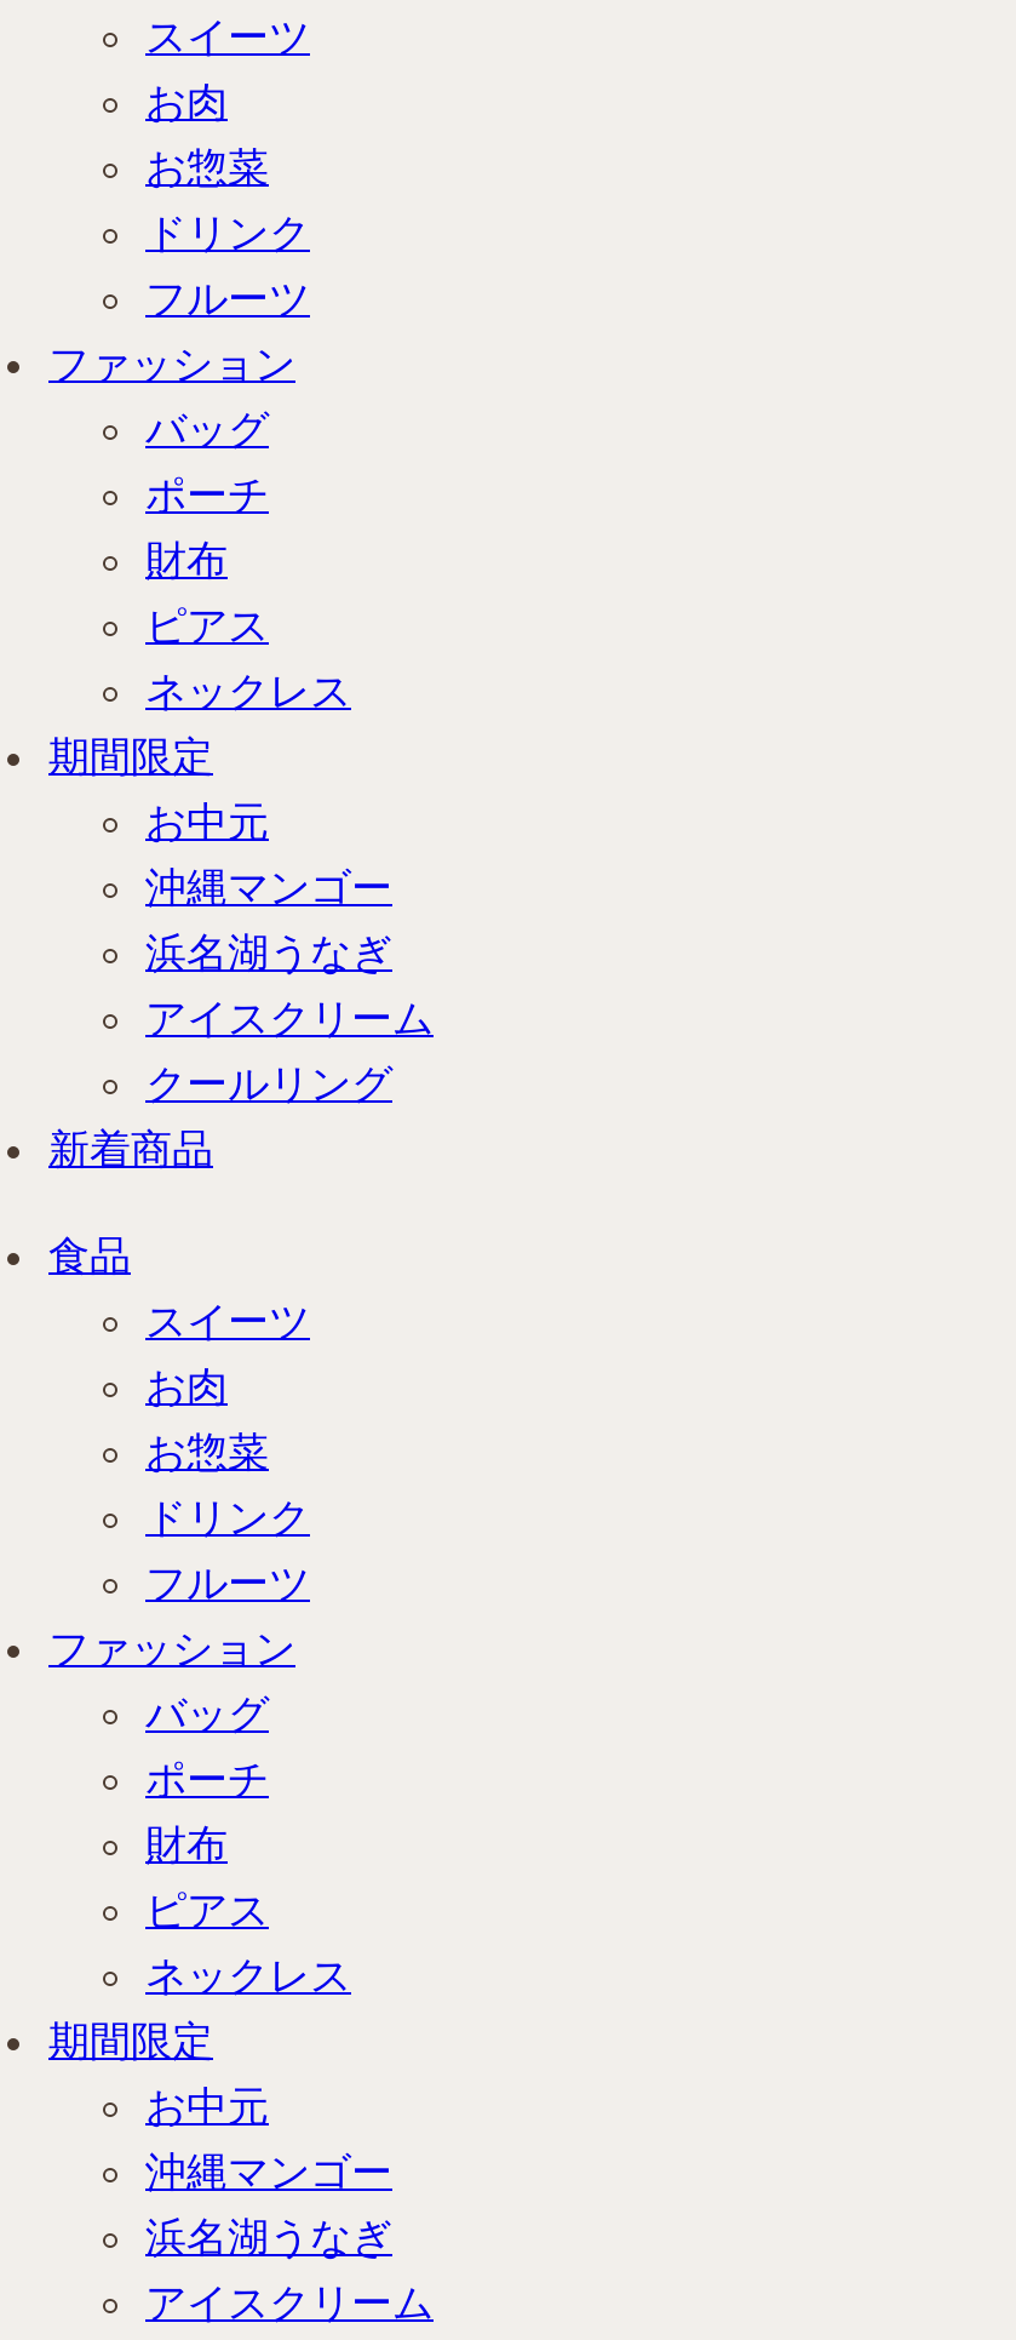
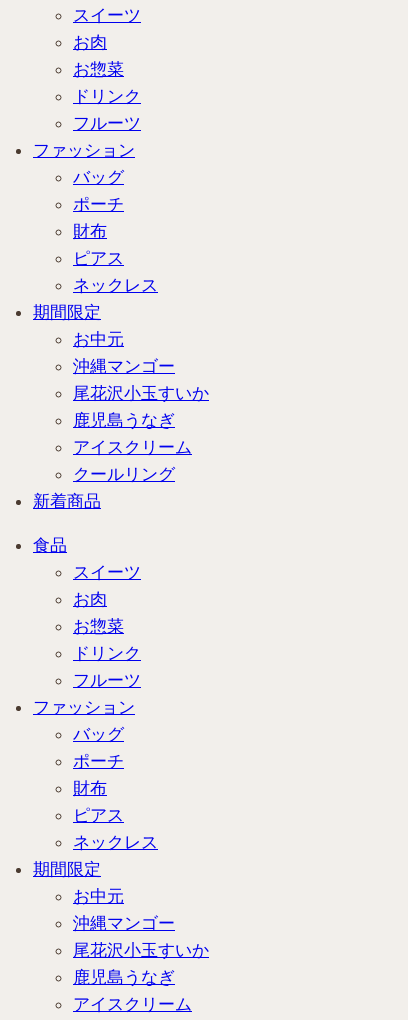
[145,928,392,977] 浜名湖うなぎ -> [73,383,209,430] 尾花沢小玉すいか | 鹿児島うなぎ
[145,2213,392,2261] 浜名湖うなぎ -> [73,940,209,987] 尾花沢小玉すいか | 鹿児島うなぎ

